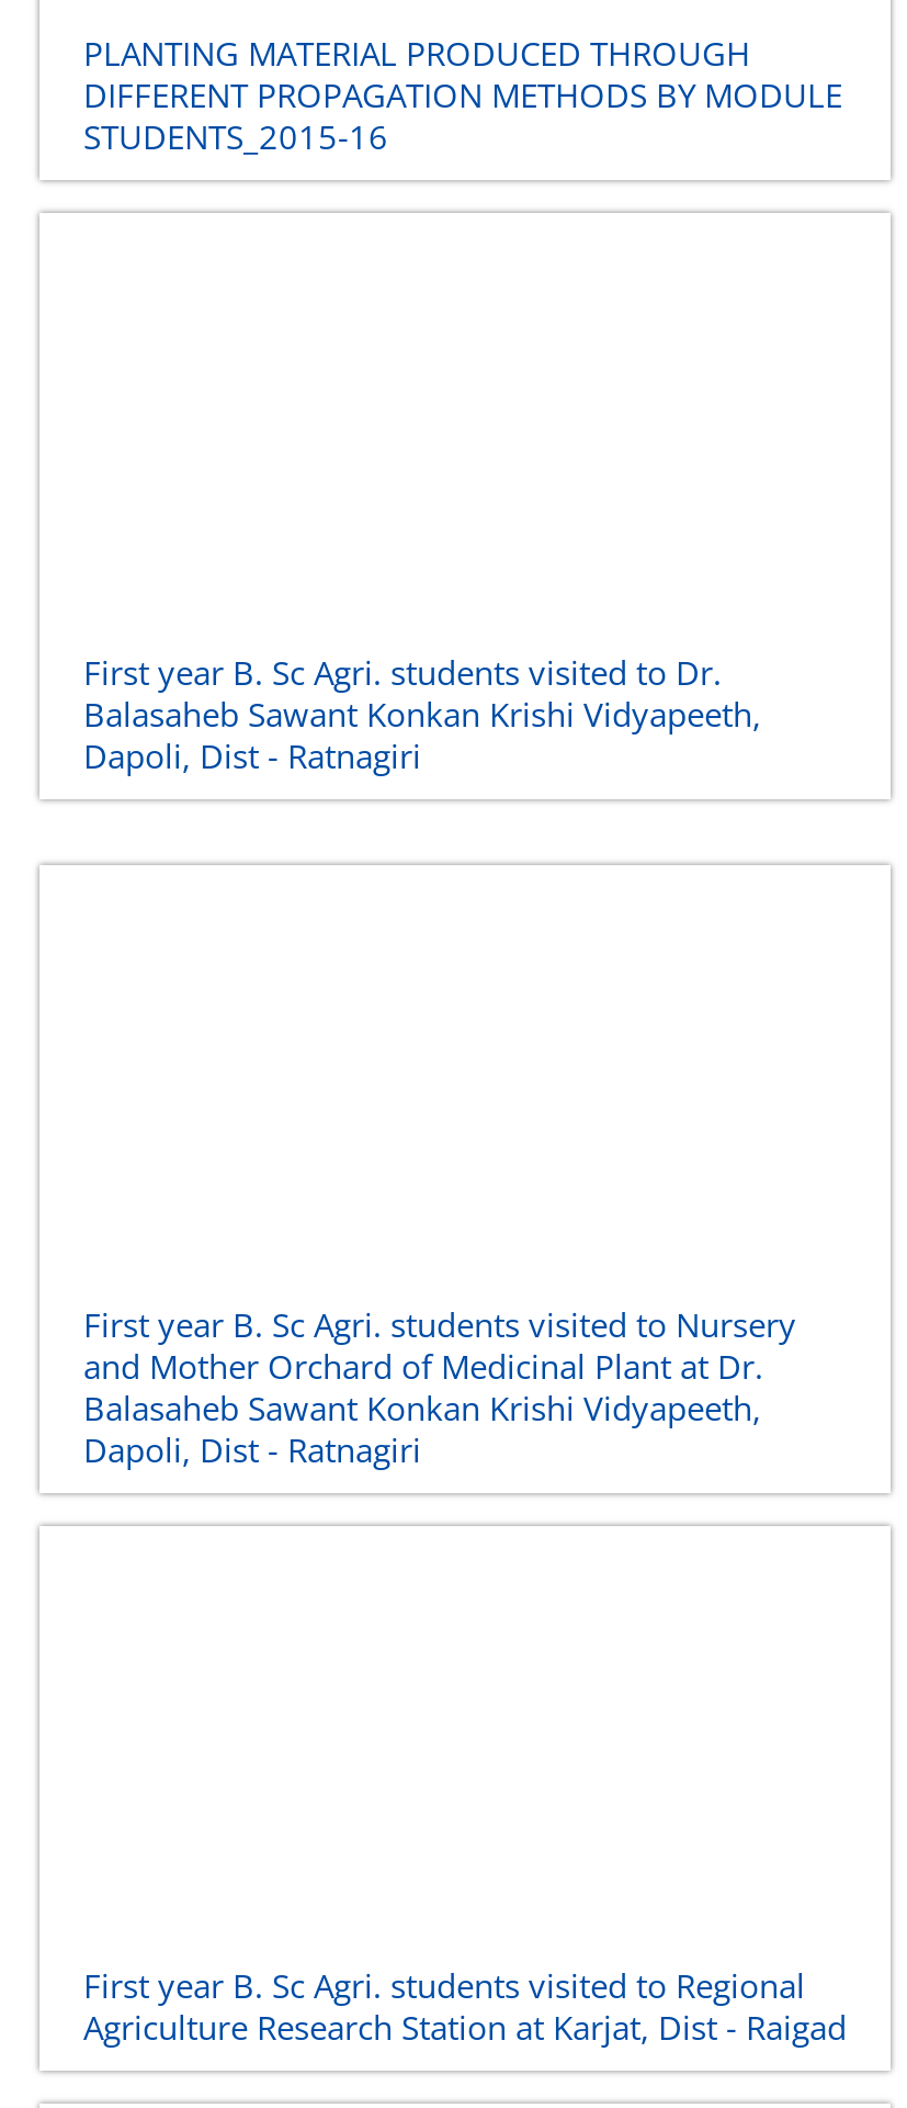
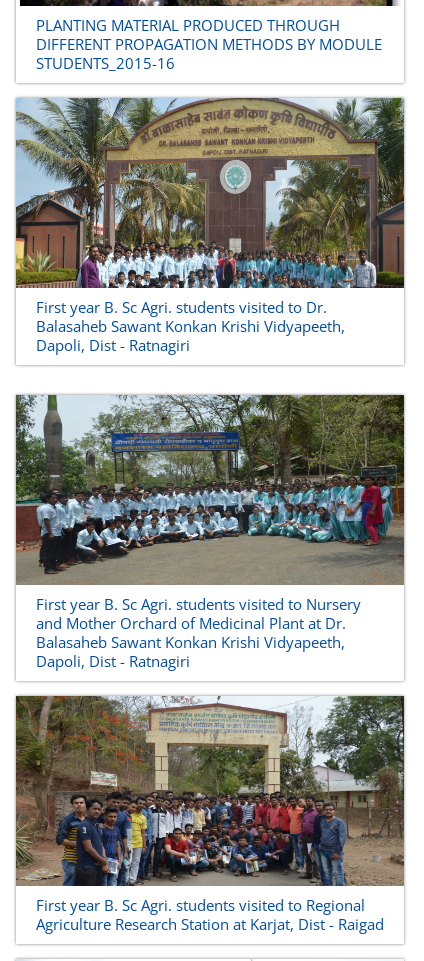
none -> [15,97,405,289] [image]
none -> [15,394,405,586] [image]
none -> [15,695,405,887] [image]

